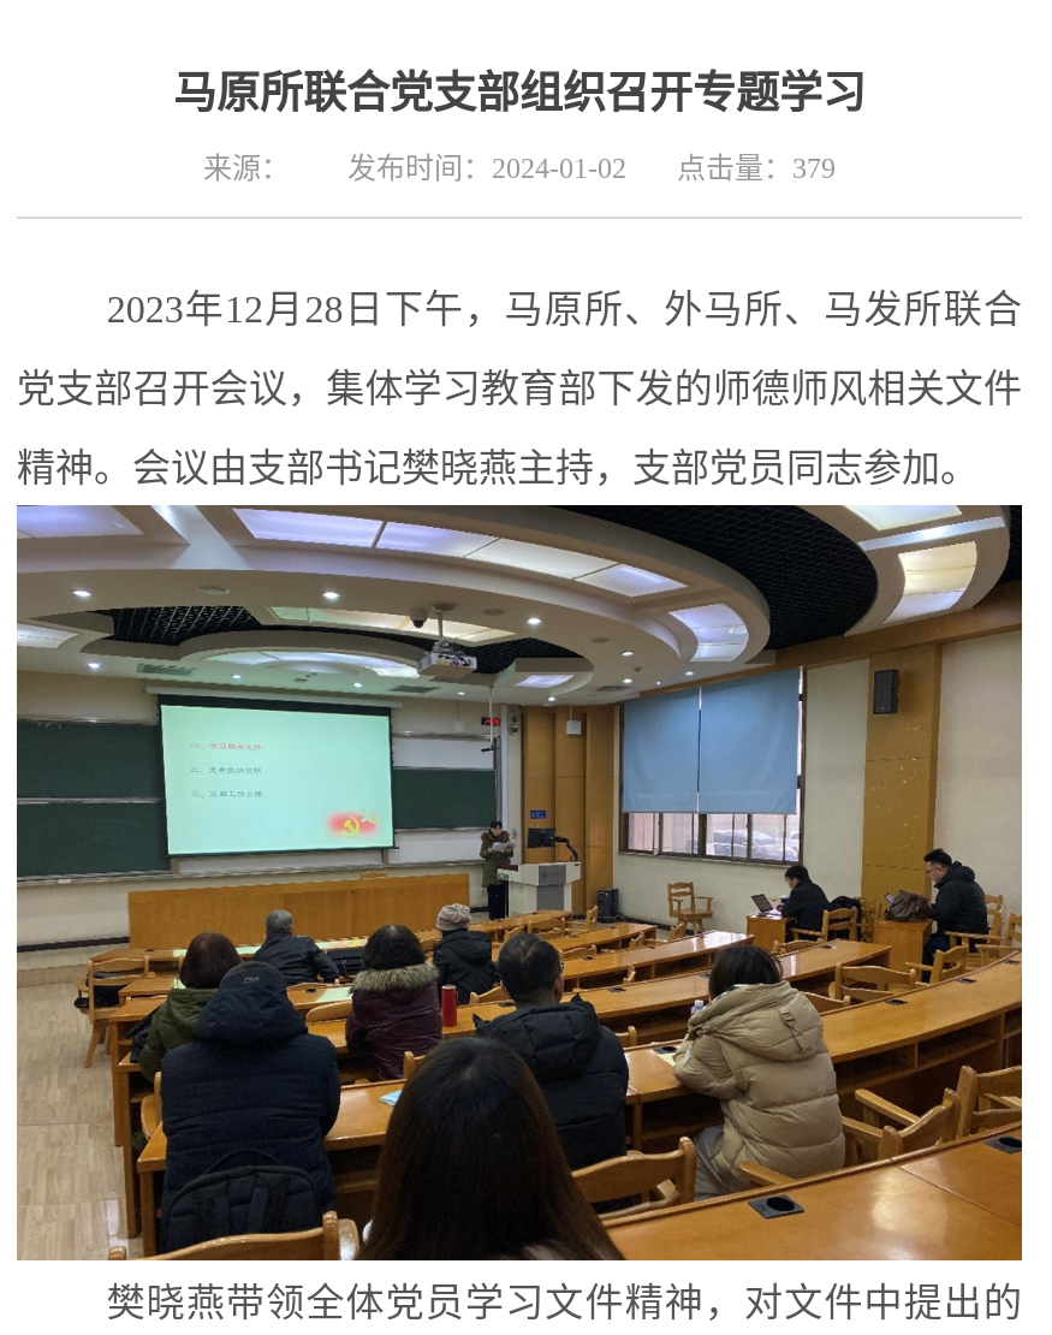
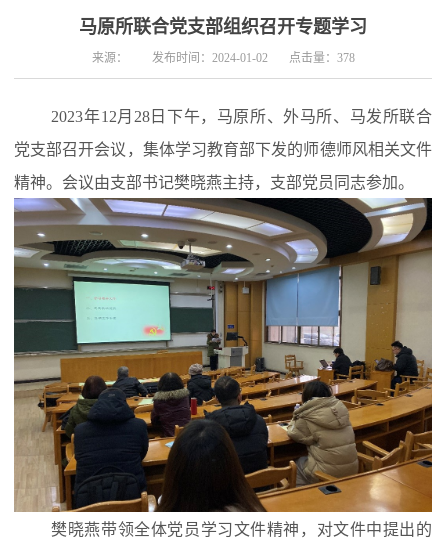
[203,152,836,185] 来源： 发布时间：2024-01-02 点击量：379 -> [91,51,354,65] 来源： 发布时间：2024-01-02 点击量：378

